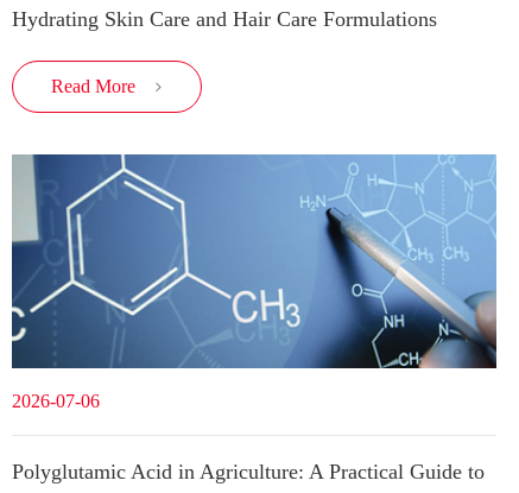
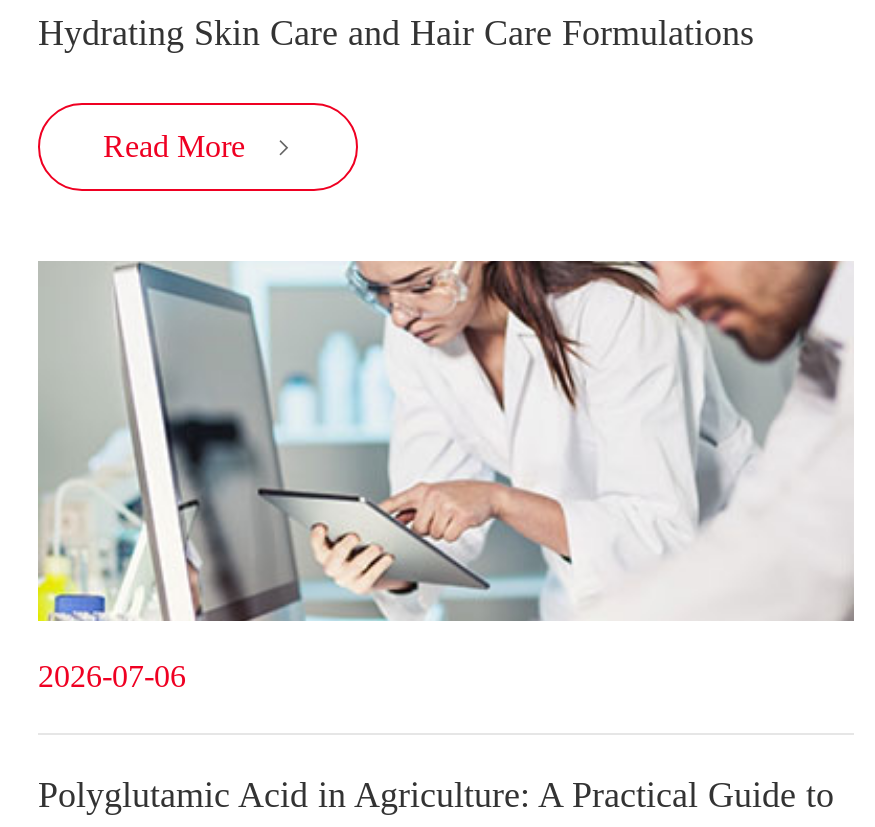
[11,153,496,369] [image] -> [36,258,854,624] [image]

